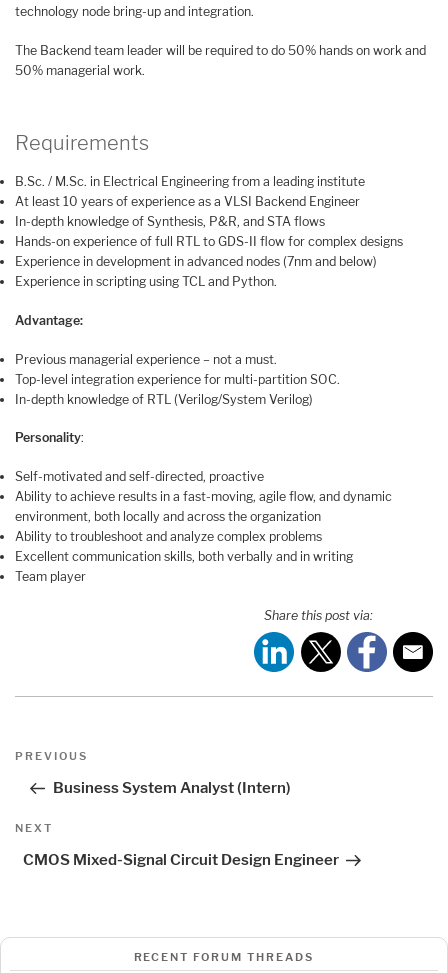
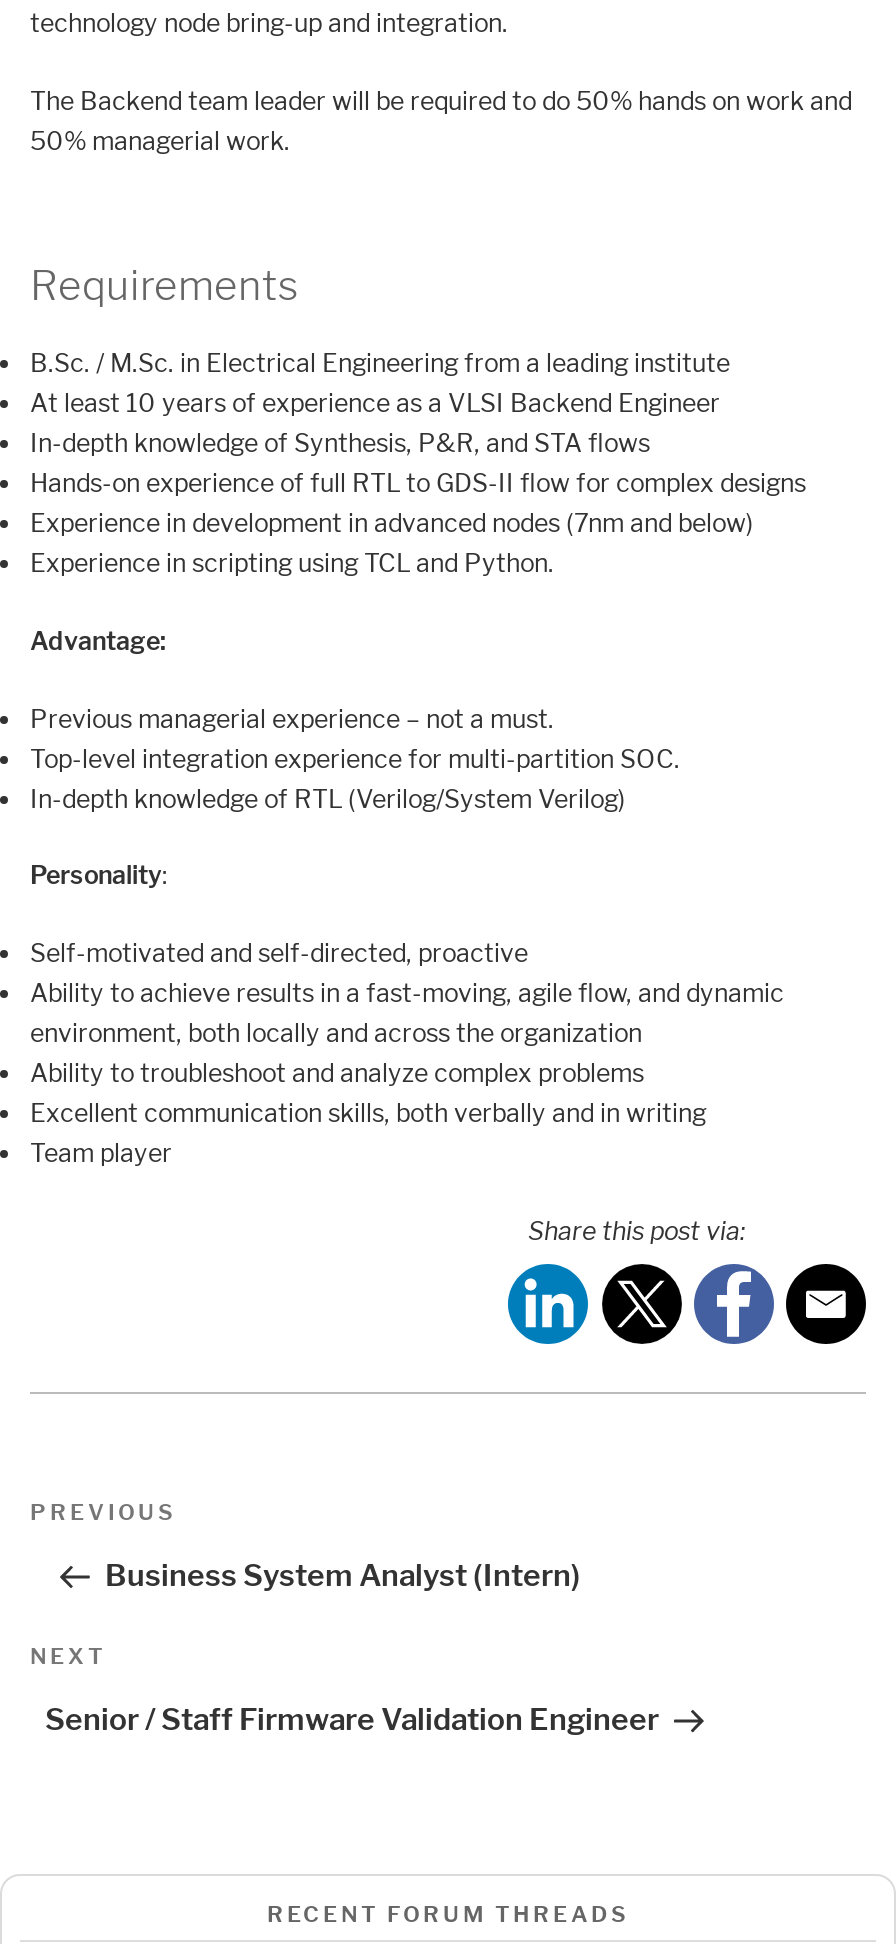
[22,851,338,869] CMOS Mixed-Signal Circuit Design Engineer -> [45,1702,659,1738] Senior / Staff Firmware Validation Engineer

